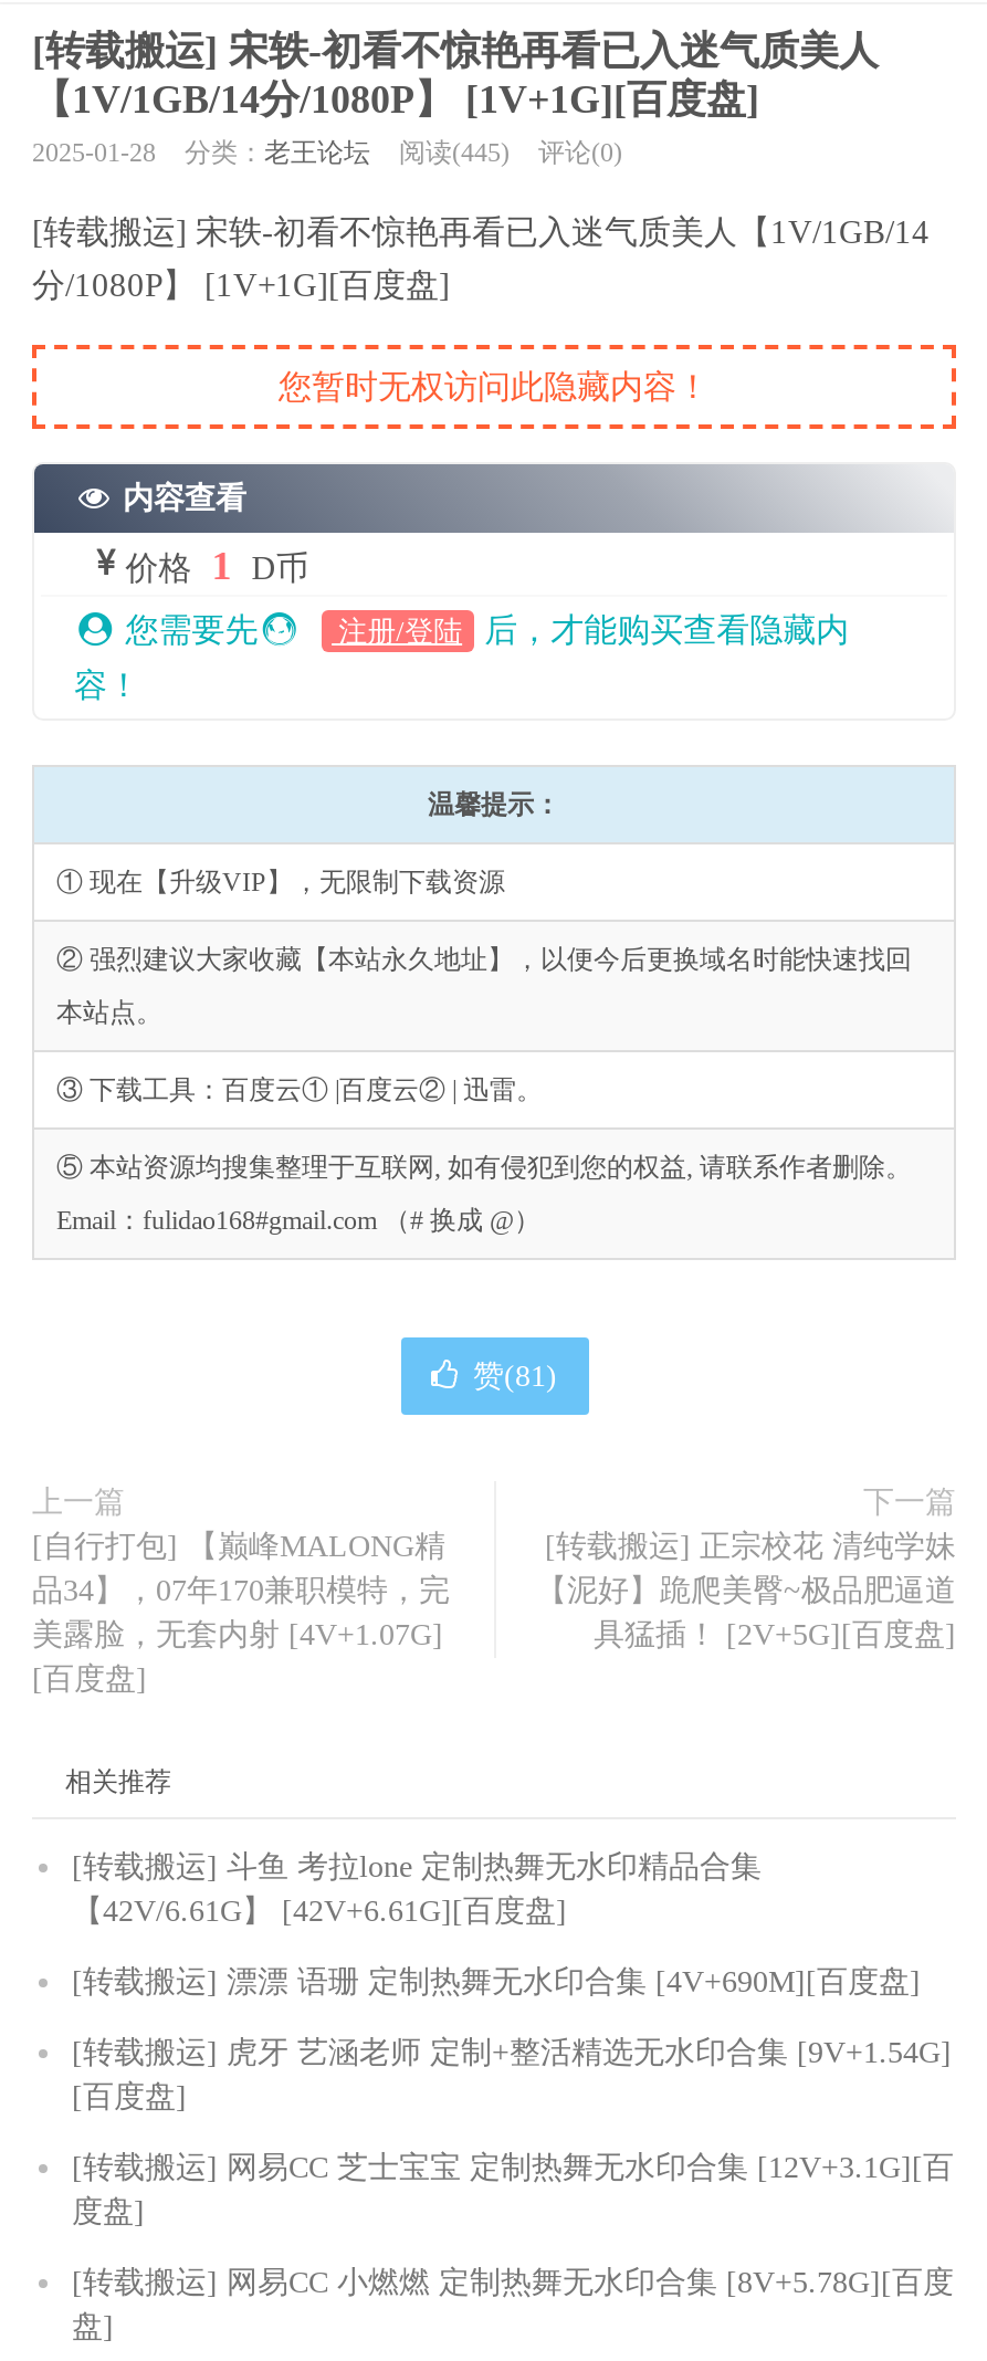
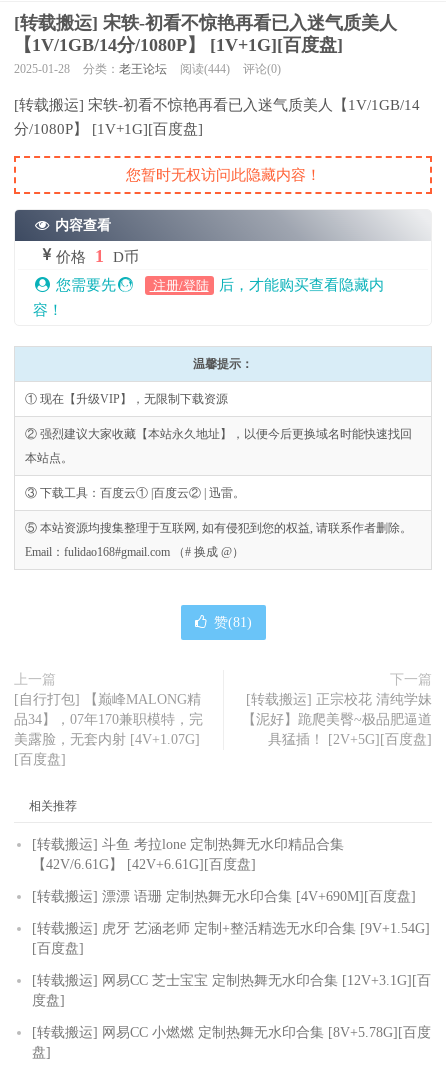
[32,137,622,168] 2025-01-28 分类：老王论坛 阅读(445) 评论(0) -> [14,62,281,76] 2025-01-28 分类：老王论坛 阅读(444) 评论(0)

